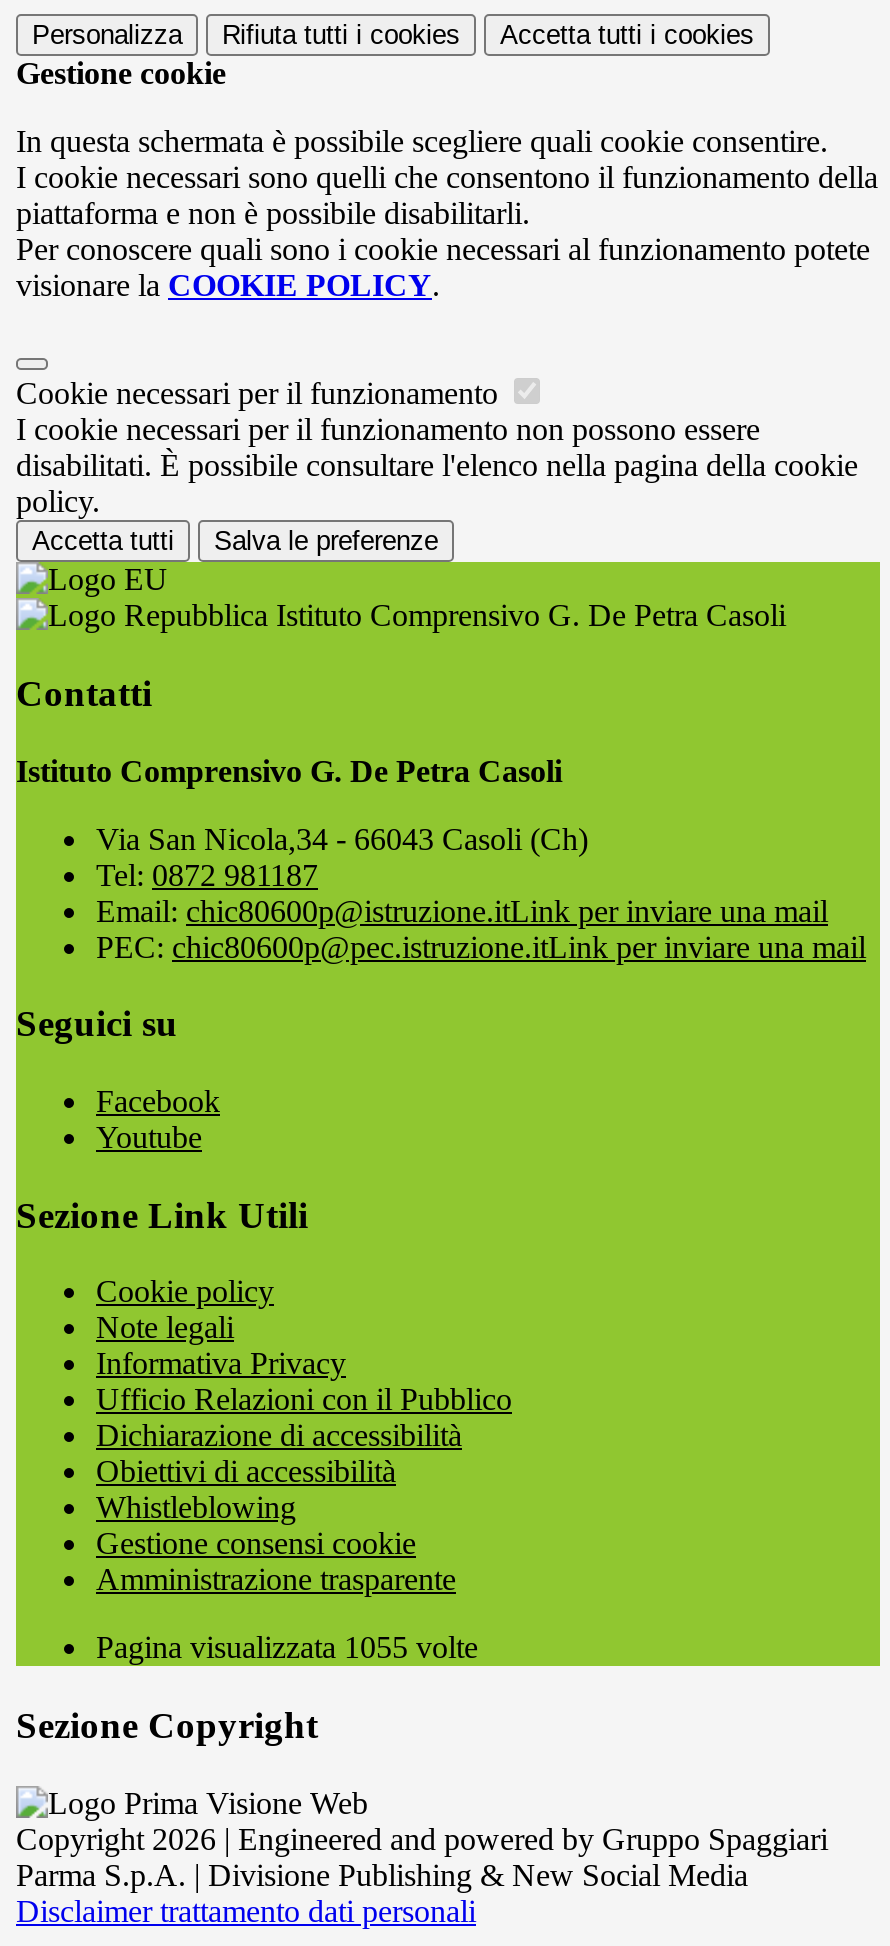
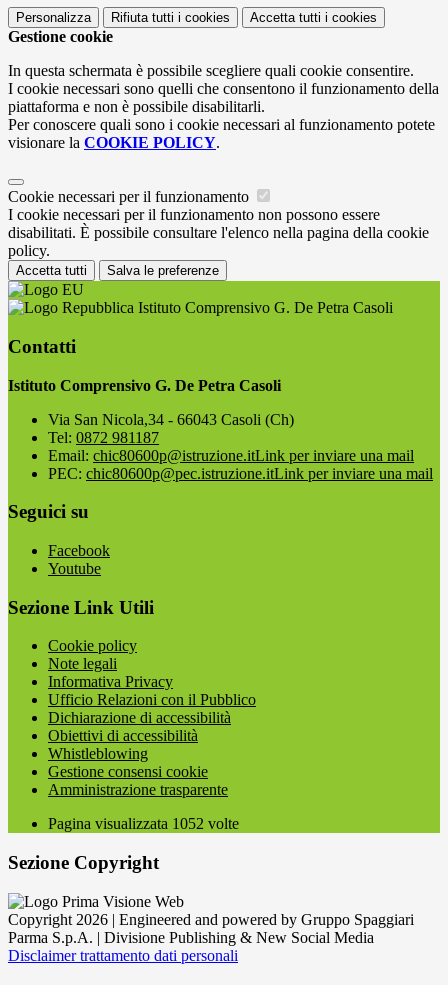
[96,1631,478,1665] Pagina visualizzata 1055 volte -> [48,815,239,832] Pagina visualizzata 1052 volte

